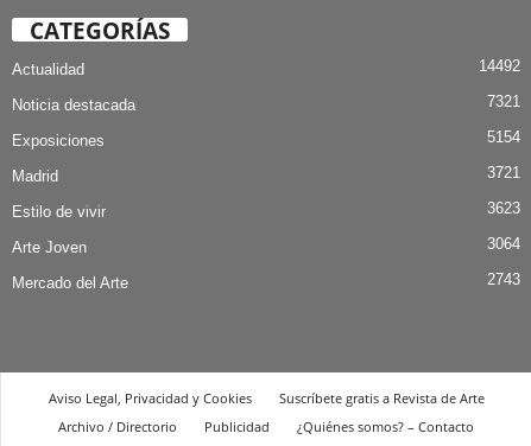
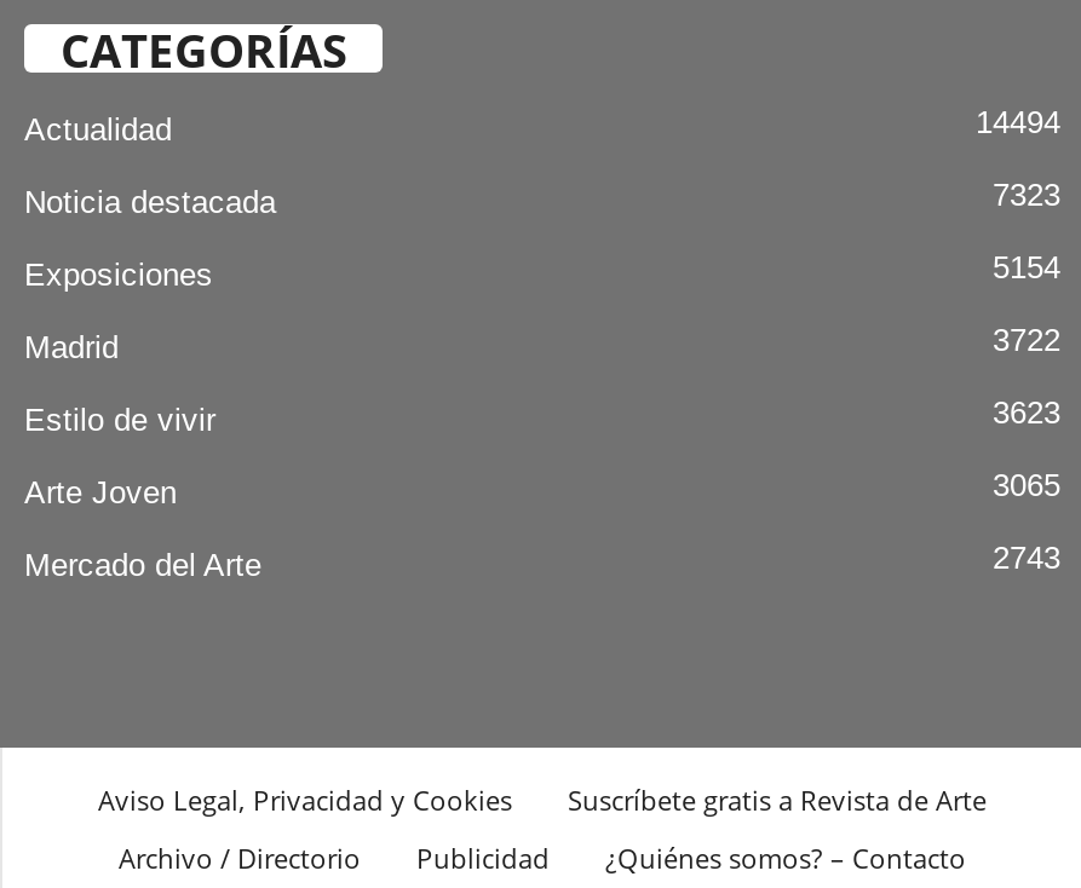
[479,57,520,74] 14492 -> [976,104,1060,140] 14494
[487,92,520,110] 7321 -> [993,176,1060,212] 7323
[487,163,520,181] 3721 -> [993,321,1060,358] 3722
[487,235,520,252] 3064 -> [993,467,1060,503] 3065

